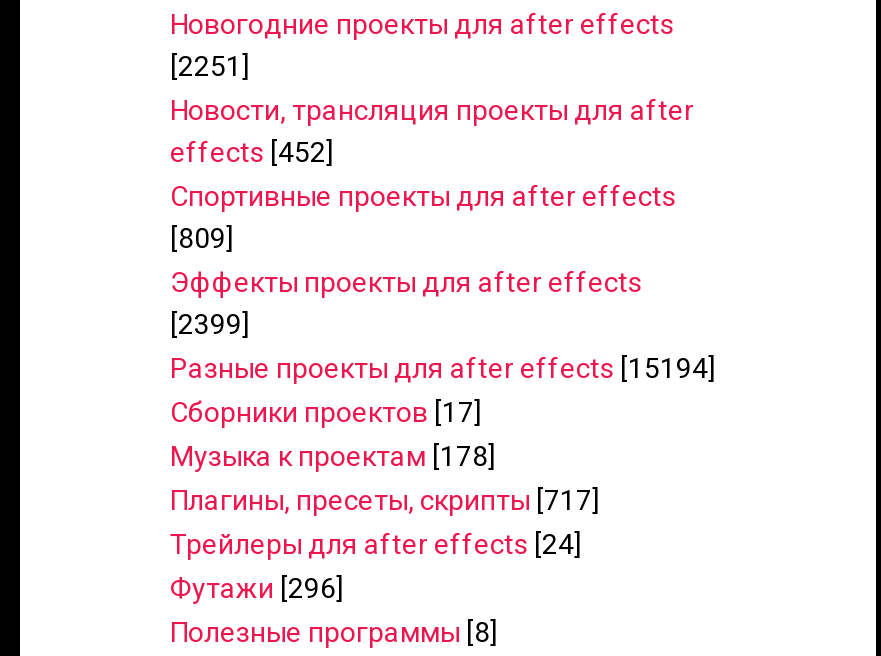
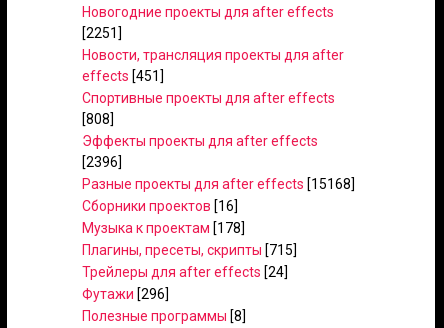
[170,136,334,168] effects [452] -> [82,68,164,84] effects [451]
[170,222,234,254] [809] -> [82,111,114,127] [808]
[170,308,250,340] [2399] -> [82,154,122,170] [2396]
[170,352,716,384] Разные проекты для after effects [15194] -> [82,176,355,192] Разные проекты для after effects [15168]
[170,396,482,428] Сборники проектов [17] -> [82,198,238,214] Сборники проектов [16]
[170,484,600,516] Плагины, пресеты, скрипты [717] -> [82,242,297,258] Плагины, пресеты, скрипты [715]

